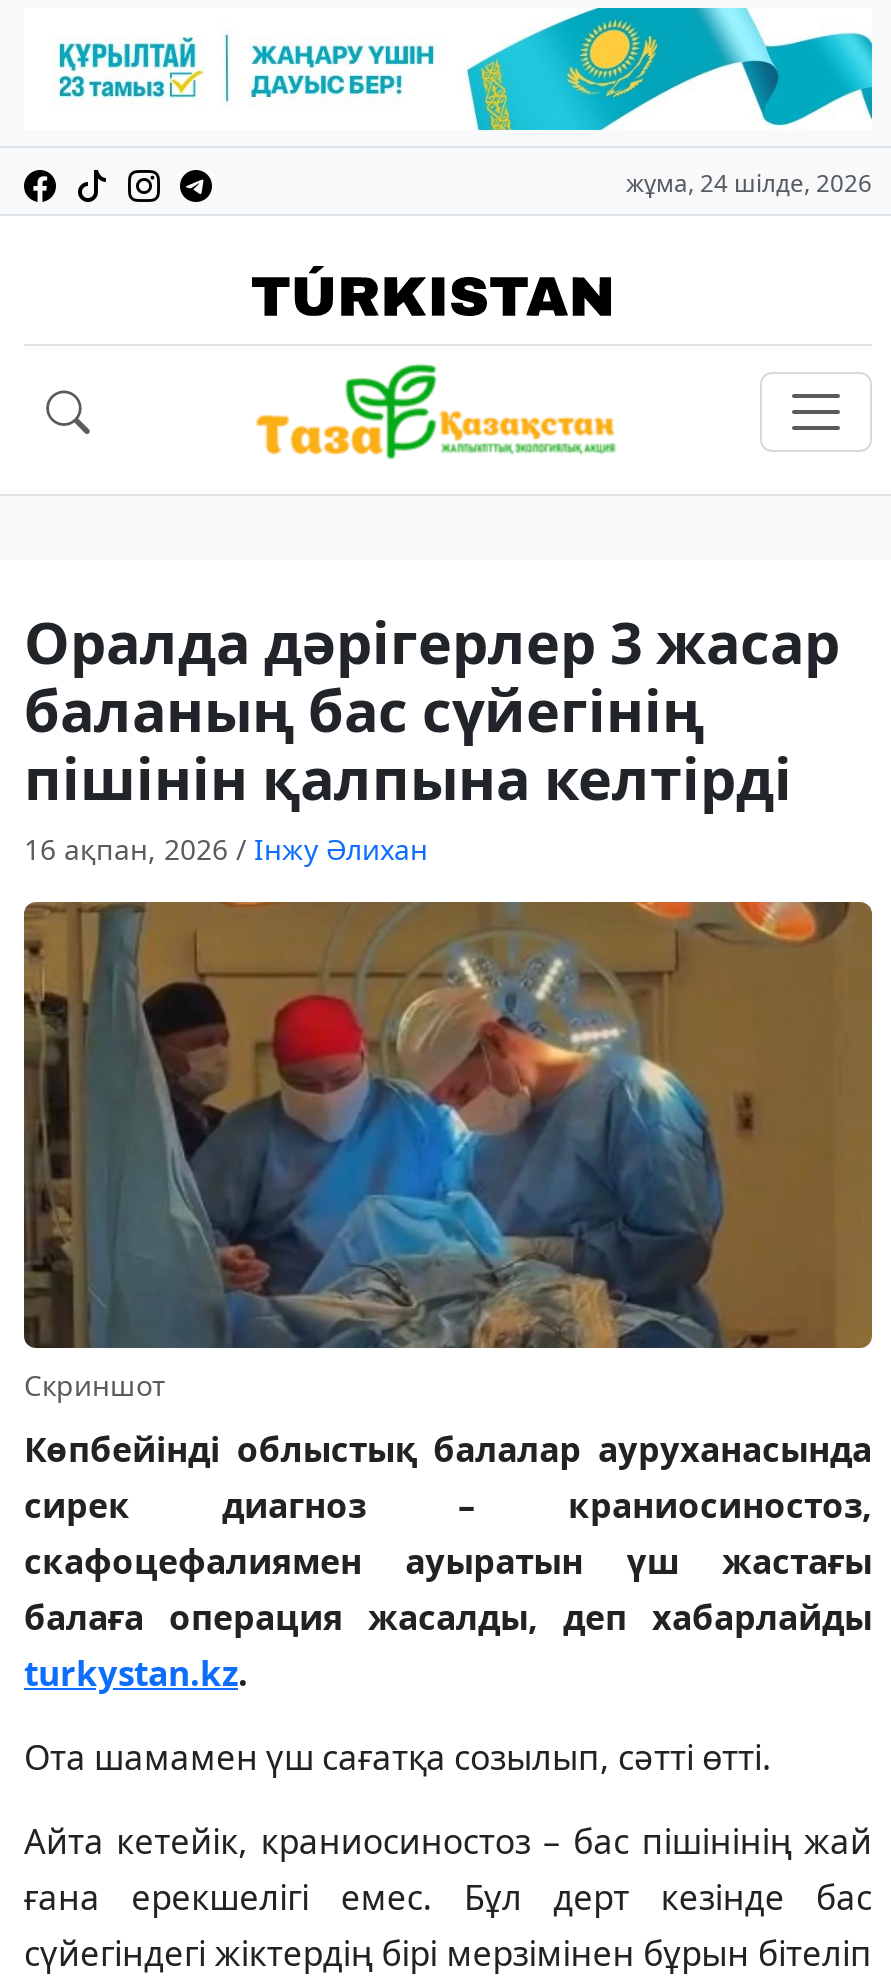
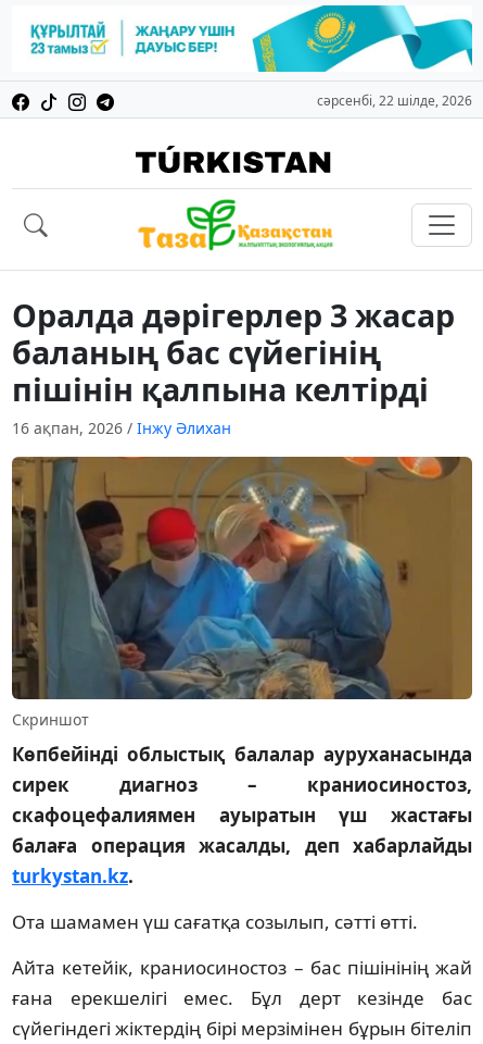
[626,166,872,200] жұма, 24 шілде, 2026 -> [317,92,472,110] сәрсенбі, 22 шілде, 2026

